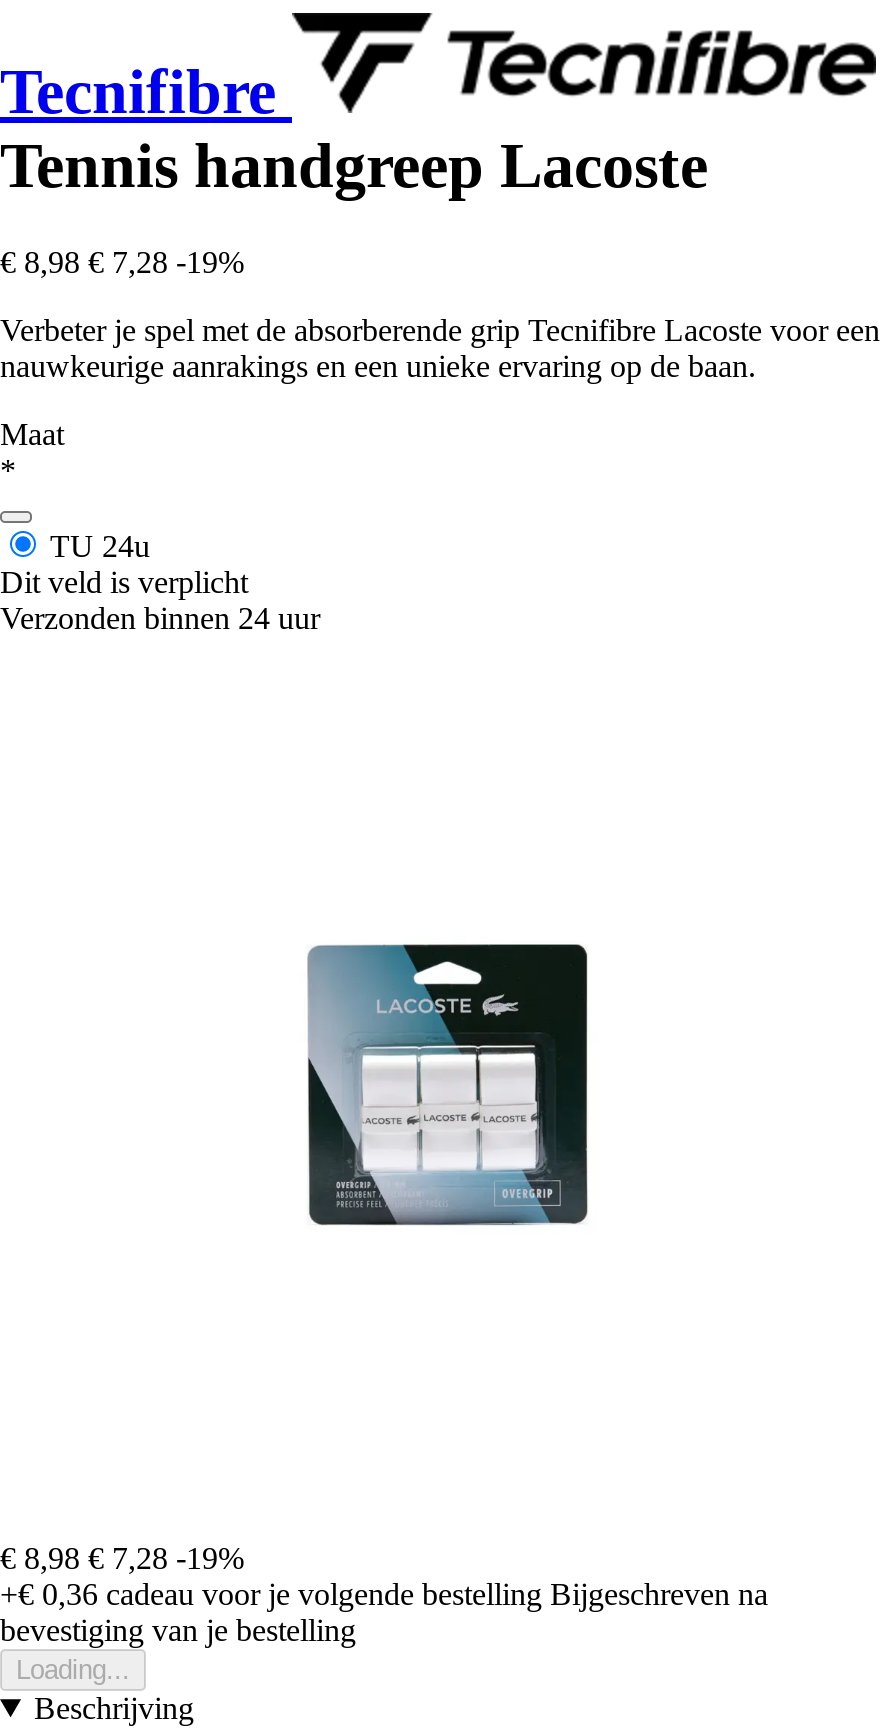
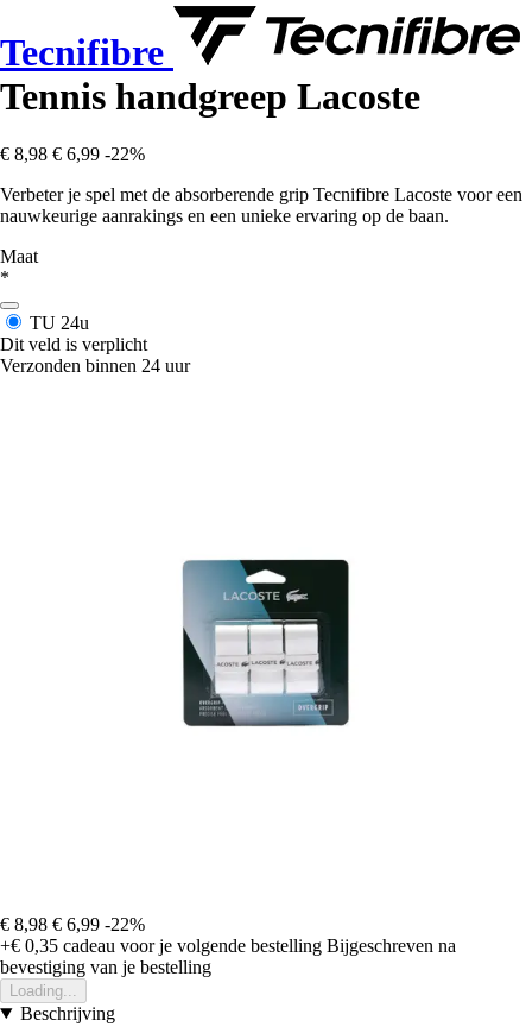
[0,245,244,279] € 8,98 € 7,28 -19% -> [0,144,145,164] € 8,98 € 6,99 -22%
[0,1541,244,1575] € 8,98 € 7,28 -19% -> [0,914,145,934] € 8,98 € 6,99 -22%
[0,1577,768,1611] +€ 0,36 cadeau voor je volgende bestelling Bijgeschreven na -> [0,935,456,956] +€ 0,35 cadeau voor je volgende bestelling Bijgeschreven na

